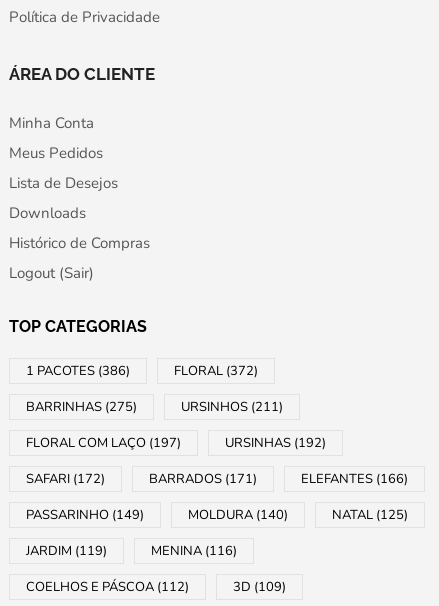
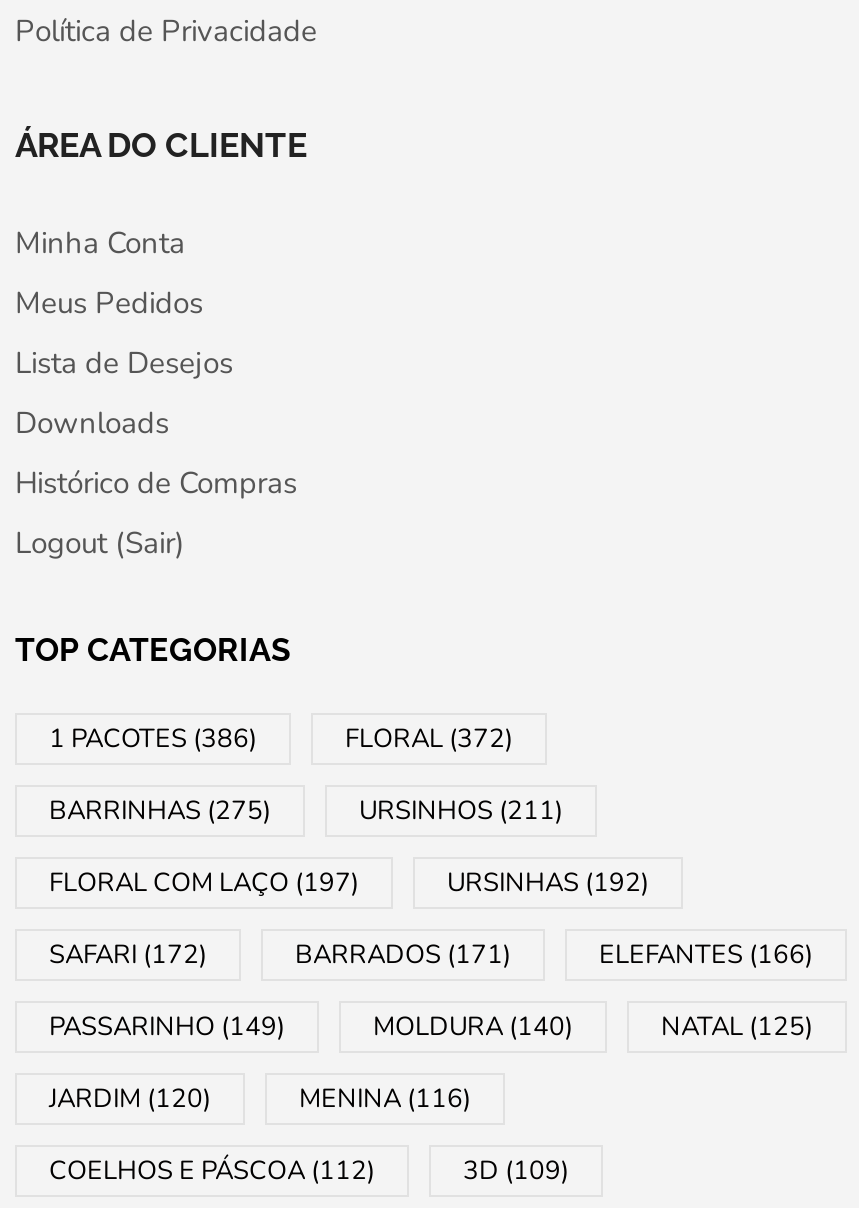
[26,541,107,559] JARDIM (119) -> [49,1080,211,1116] JARDIM (120)

